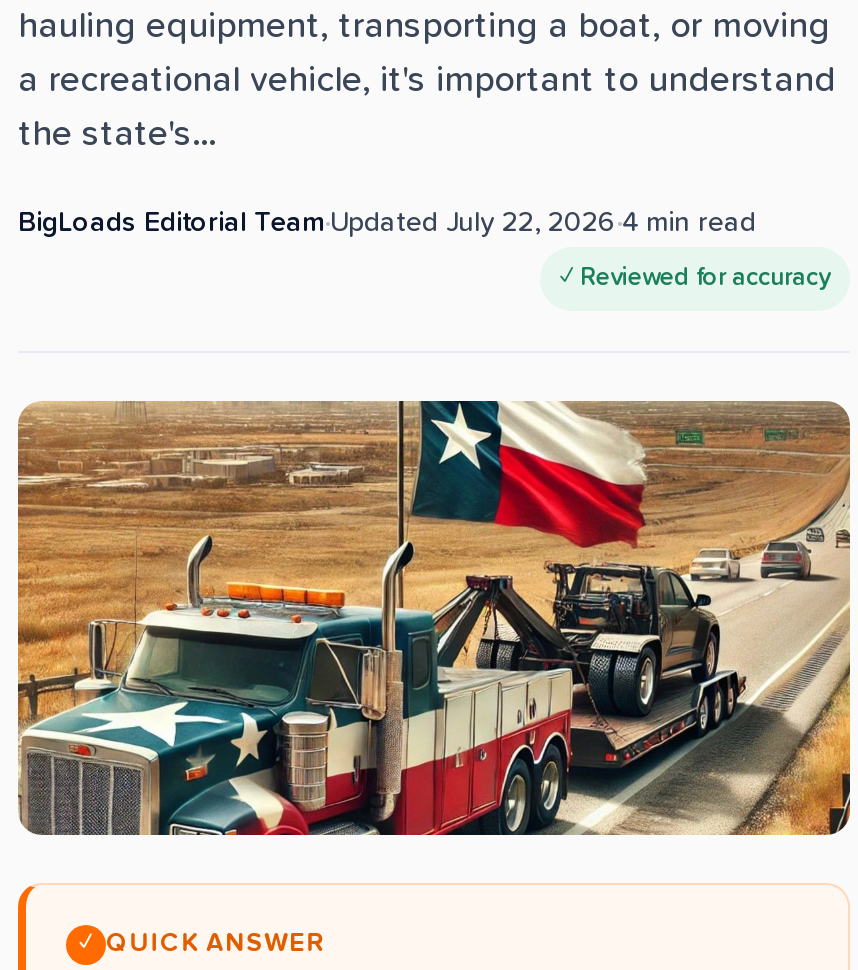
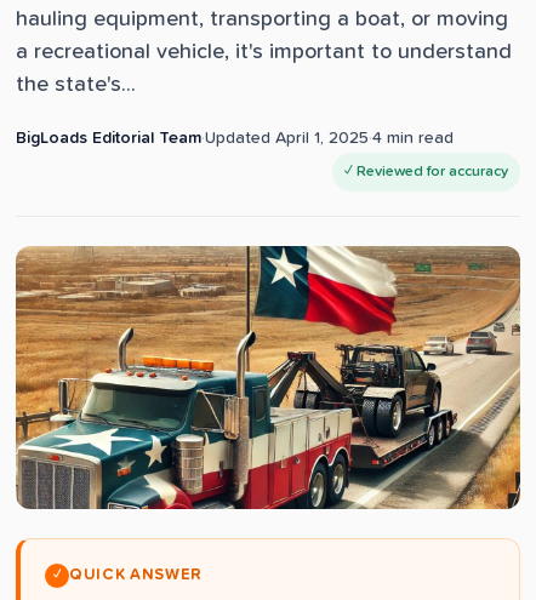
[18,209,756,237] BigLoads Editorial Team · Updated July 22, 2026 · 4 min read -> [16,130,454,147] BigLoads Editorial Team · Updated April 1, 2025 · 4 min read

